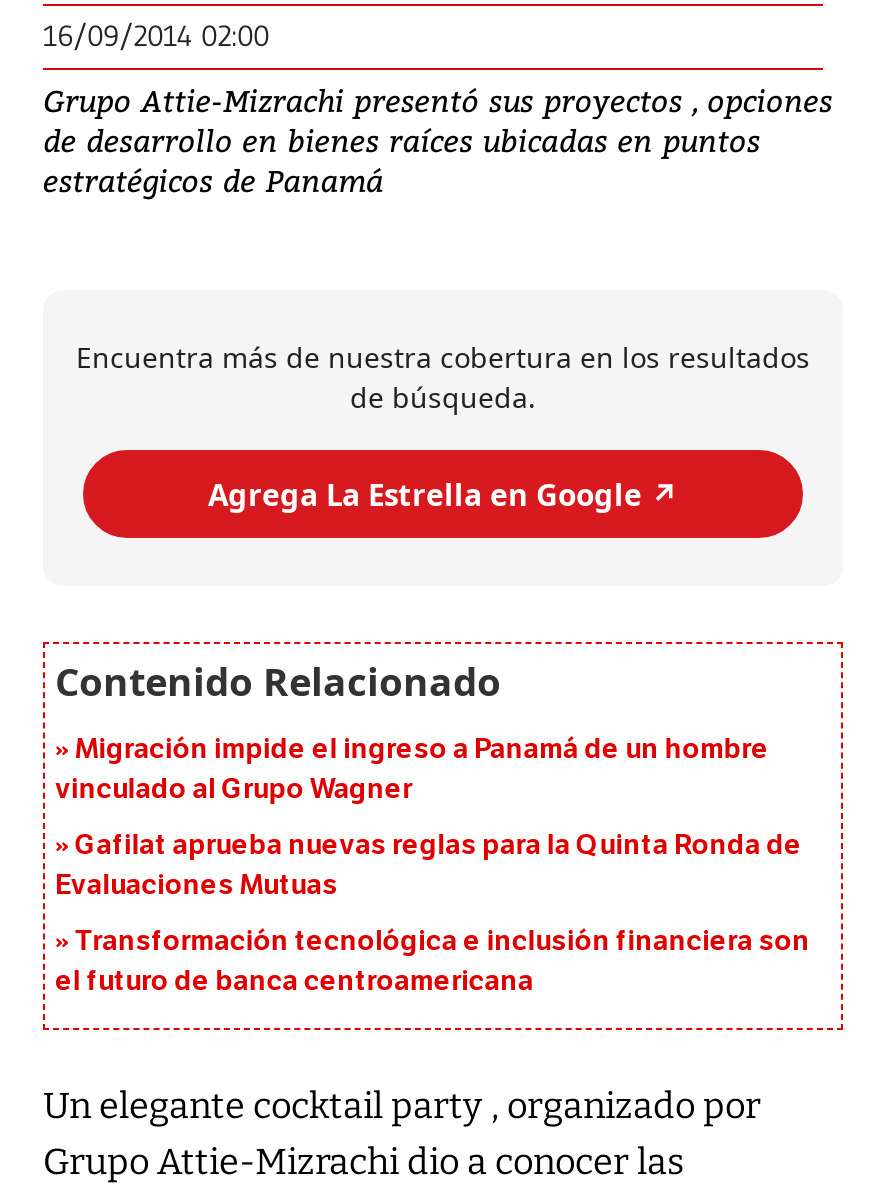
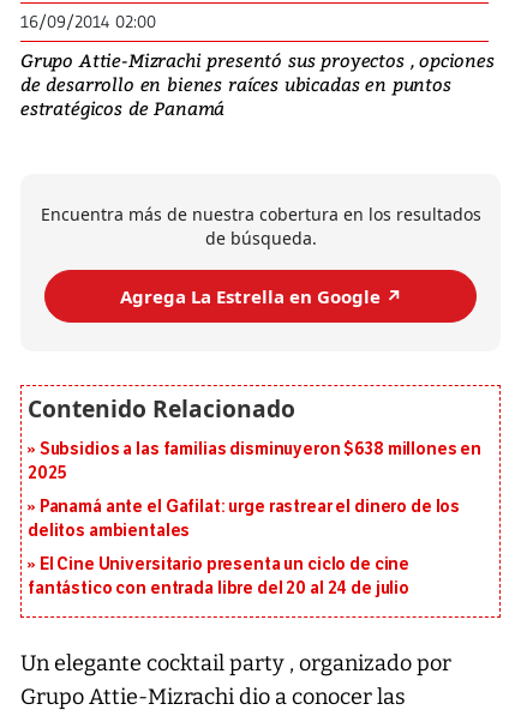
[55,733,769,807] Migración impide el ingreso a Panamá de un hombre | vinculado al Grupo Wagner -> [28,440,482,484] Subsidios a las familias disminuyeron $638 millones en | 2025
[55,829,802,903] Gafilat aprueba nuevas reglas para la Quinta Ronda de | Evaluaciones Mutuas -> [28,497,460,541] Panamá ante el Gafilat: urge rastrear el dinero de los | delitos ambientales
[55,925,810,999] Transformación tecnológica e inclusión financiera son | el futuro de banca centroamericana -> [28,555,410,599] El Cine Universitario presenta un ciclo de cine | fantástico con entrada libre del 20 al 24 de julio

